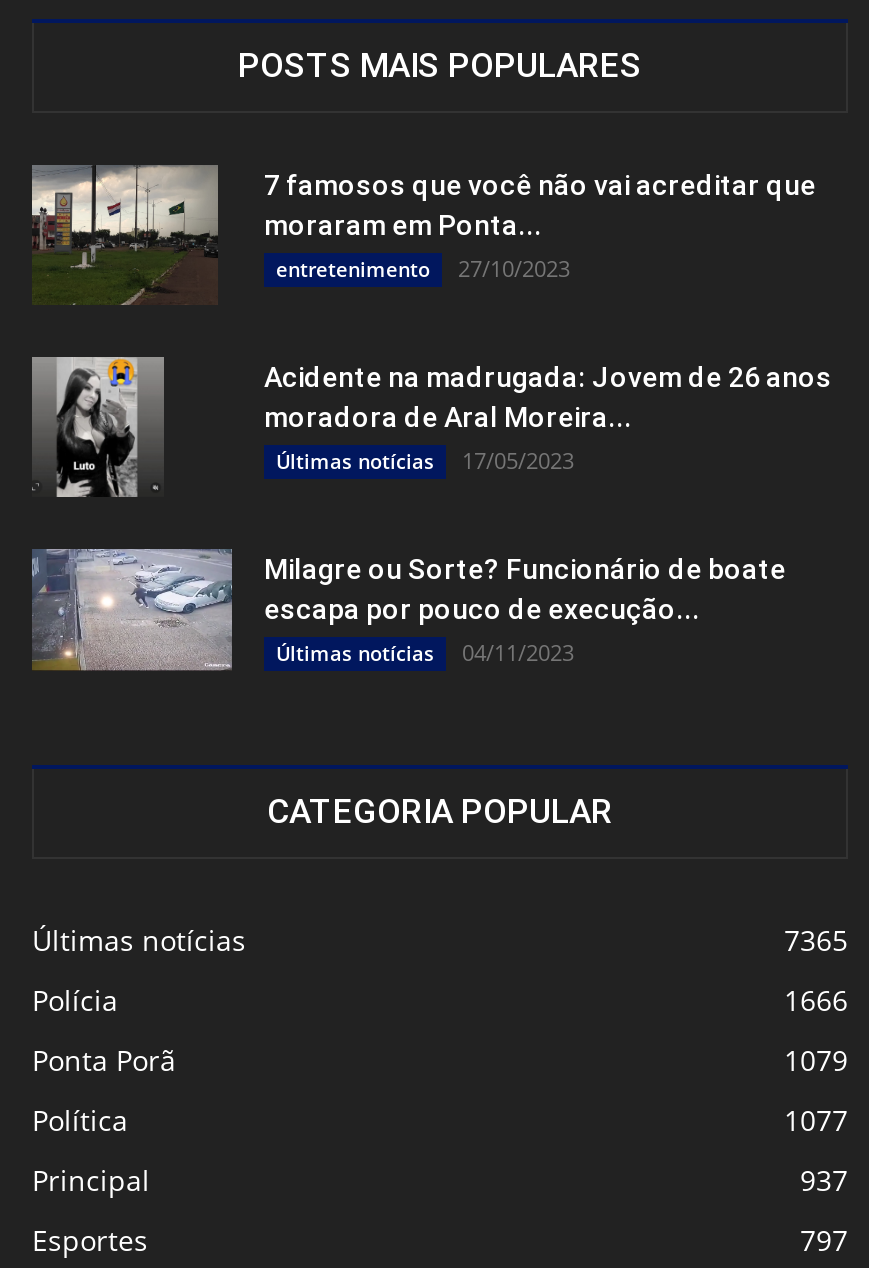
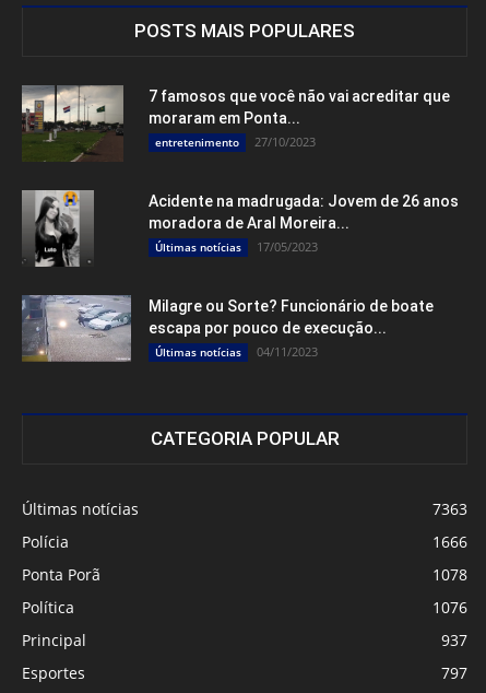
[784,921,848,959] 7365 -> [432,499,467,519] 7363
[784,1041,848,1079] 1079 -> [432,564,467,585] 1078
[784,1101,848,1139] 1077 -> [432,597,467,618] 1076

